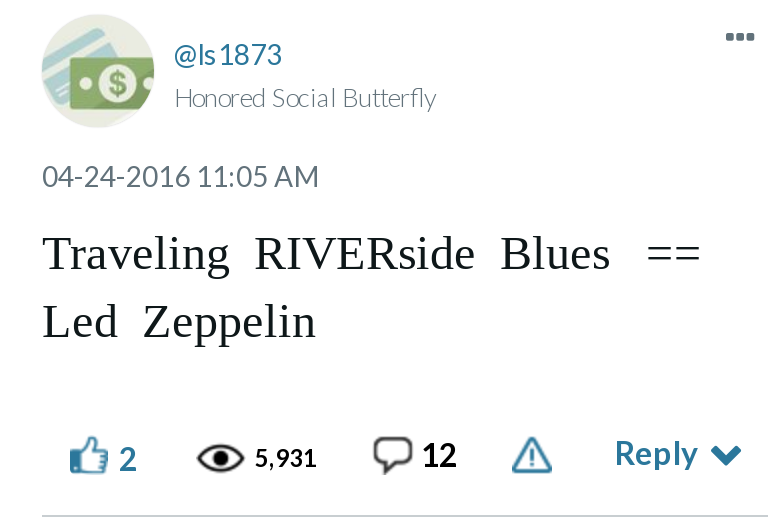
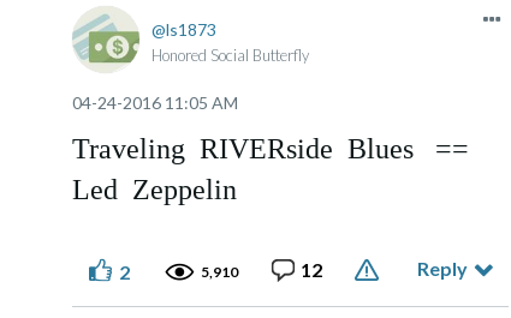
[255,442,317,472] 5,931 -> [200,262,237,280] 5,910

